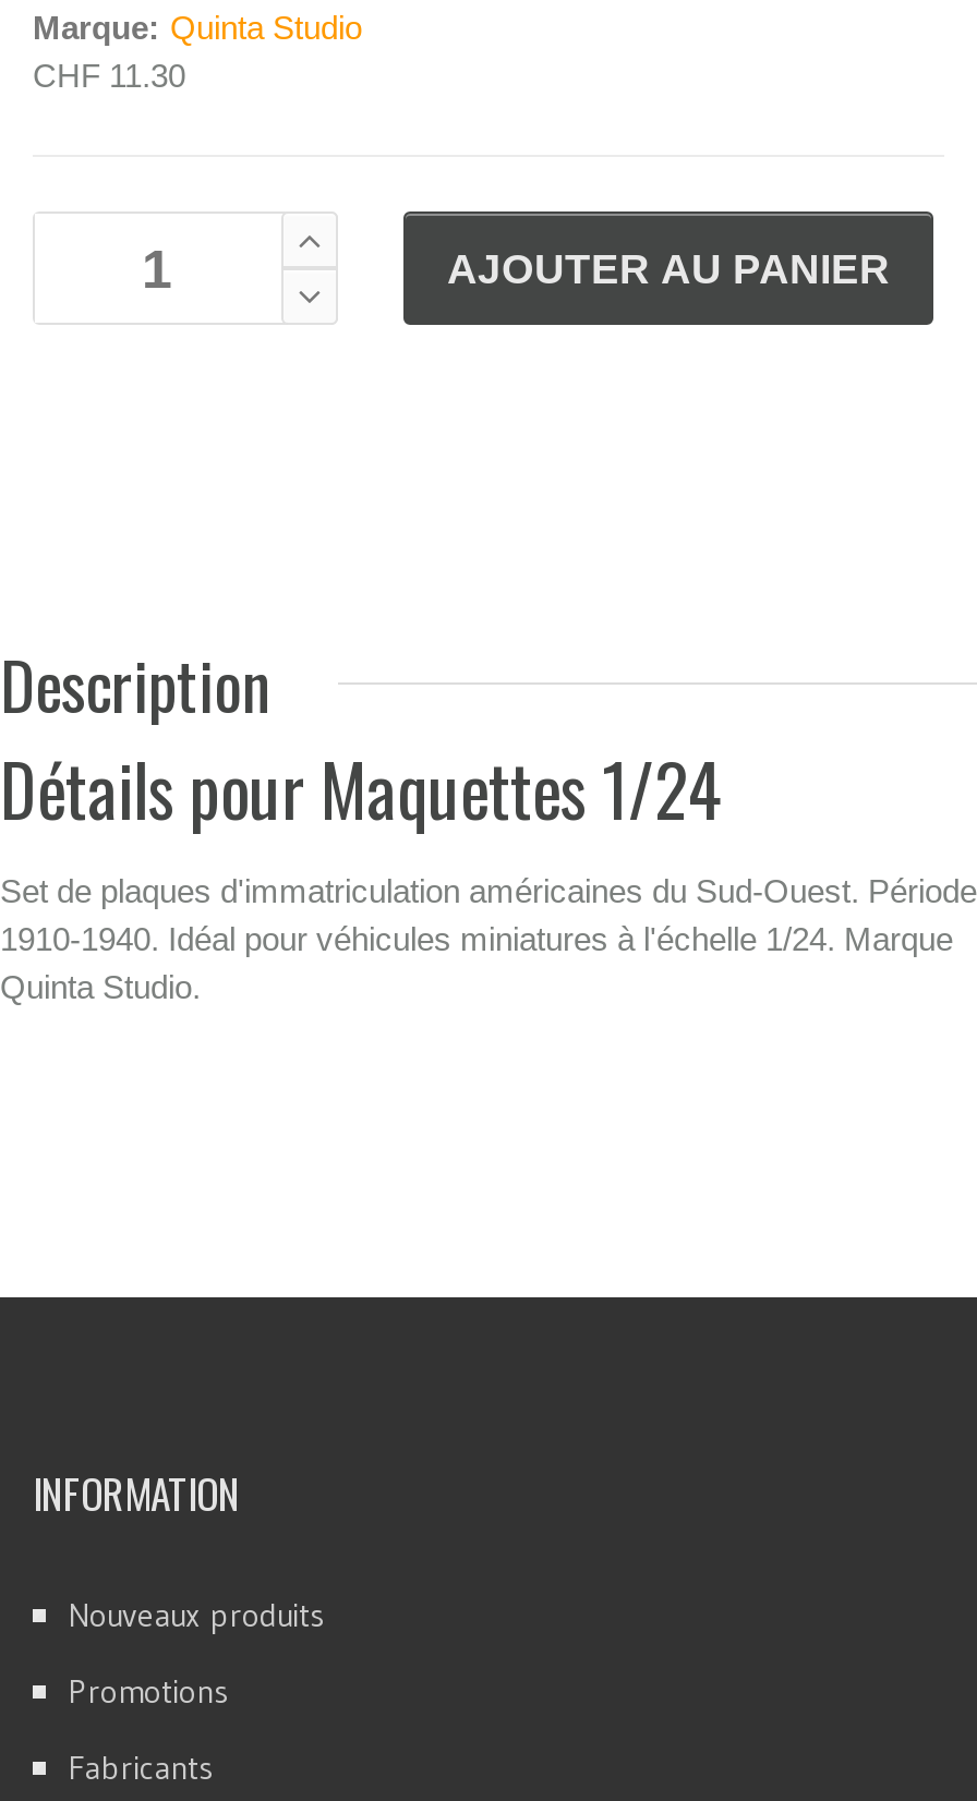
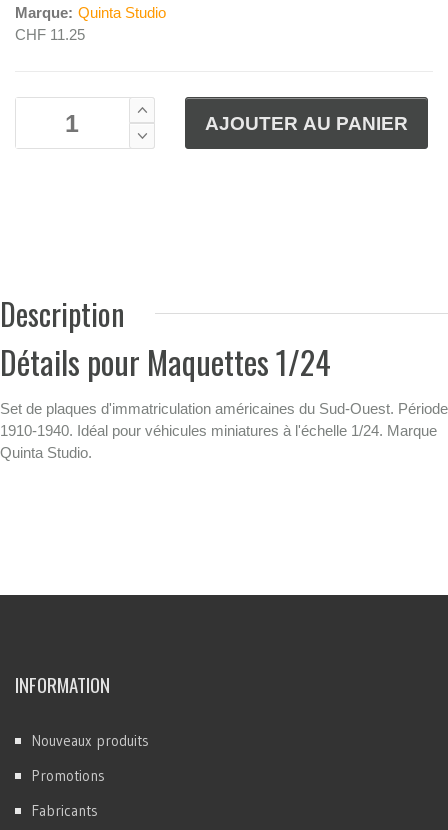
[33,57,185,94] CHF 11.30 -> [15,26,85,43] CHF 11.25

